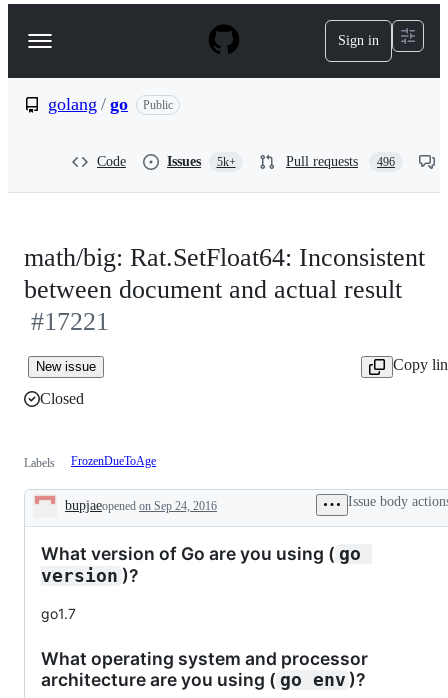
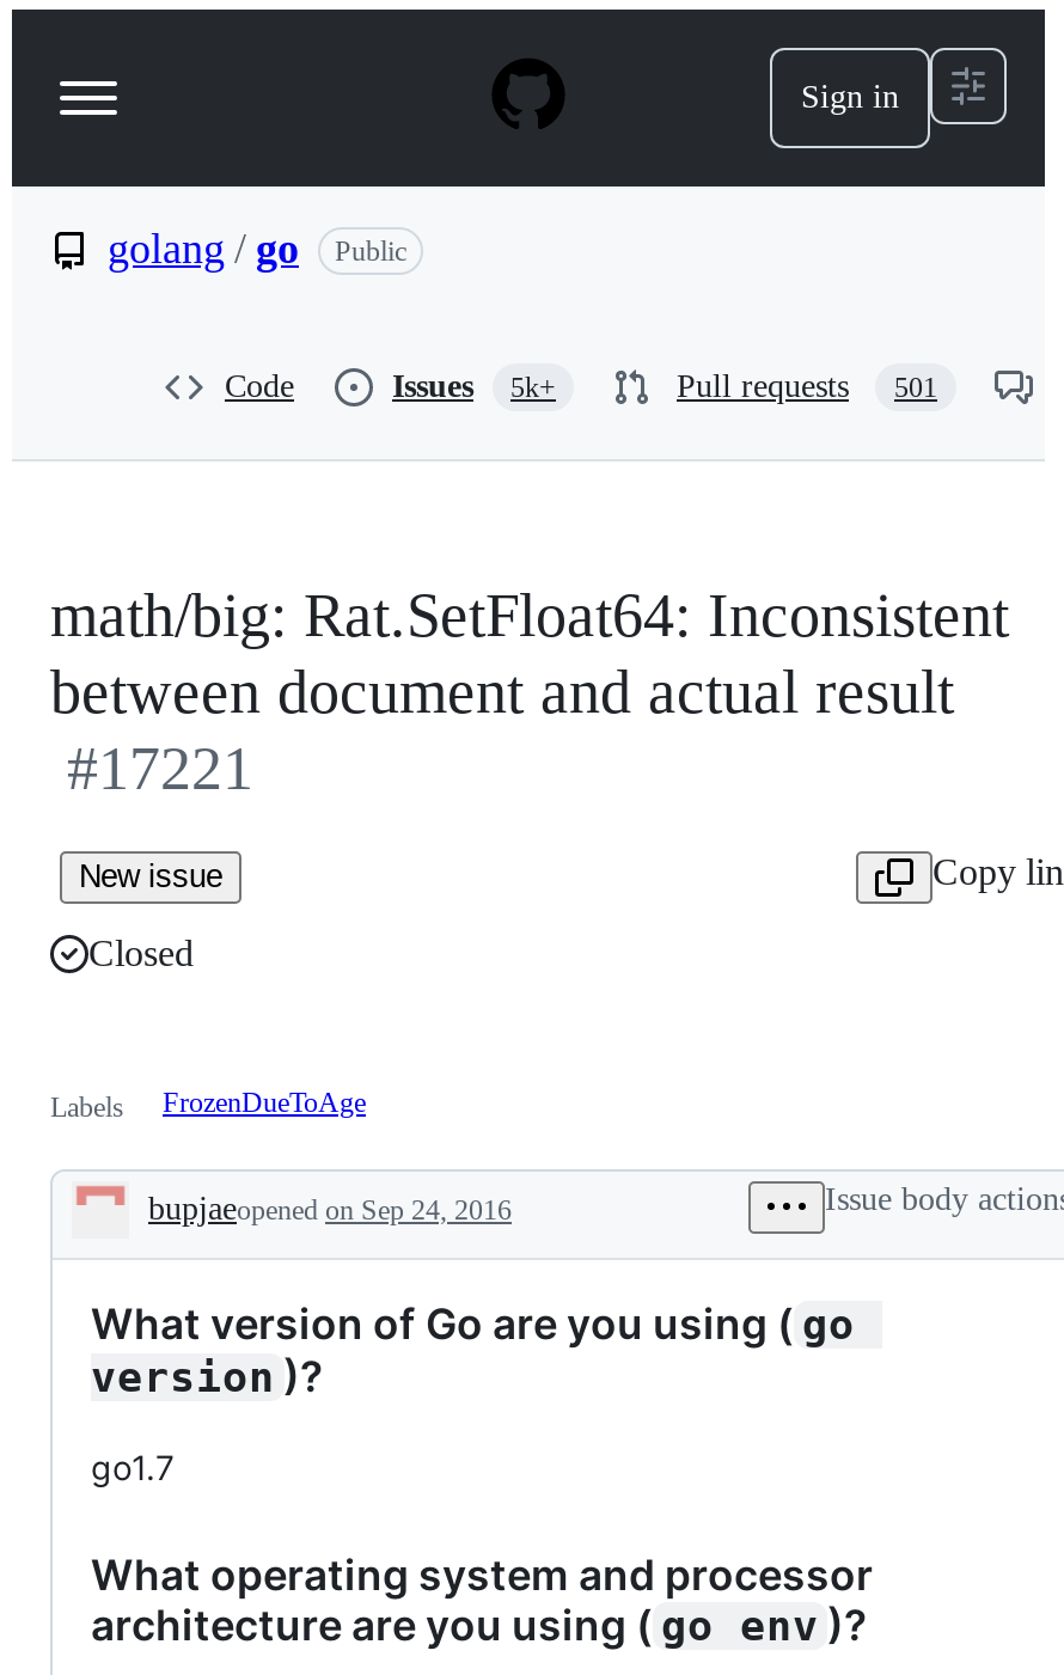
[286,154,395,169] Pull requests 496 -> [677,368,937,404] Pull requests 501

